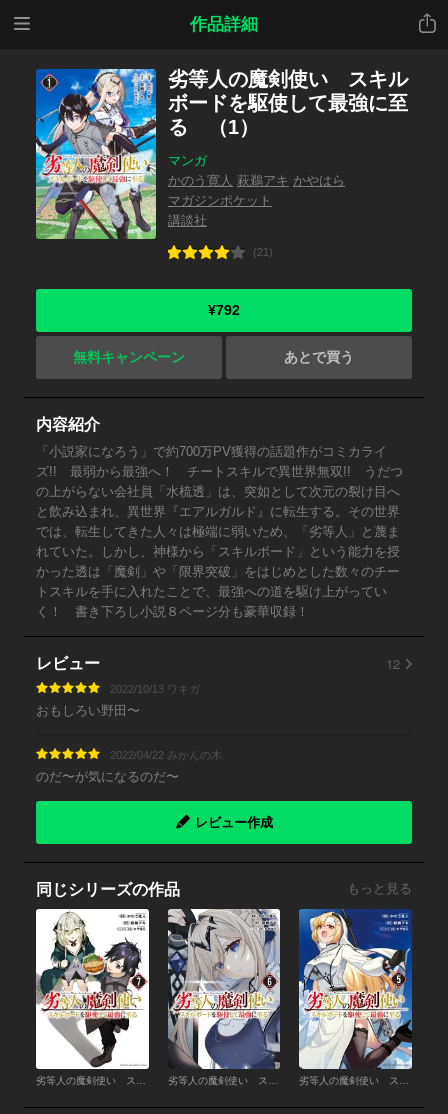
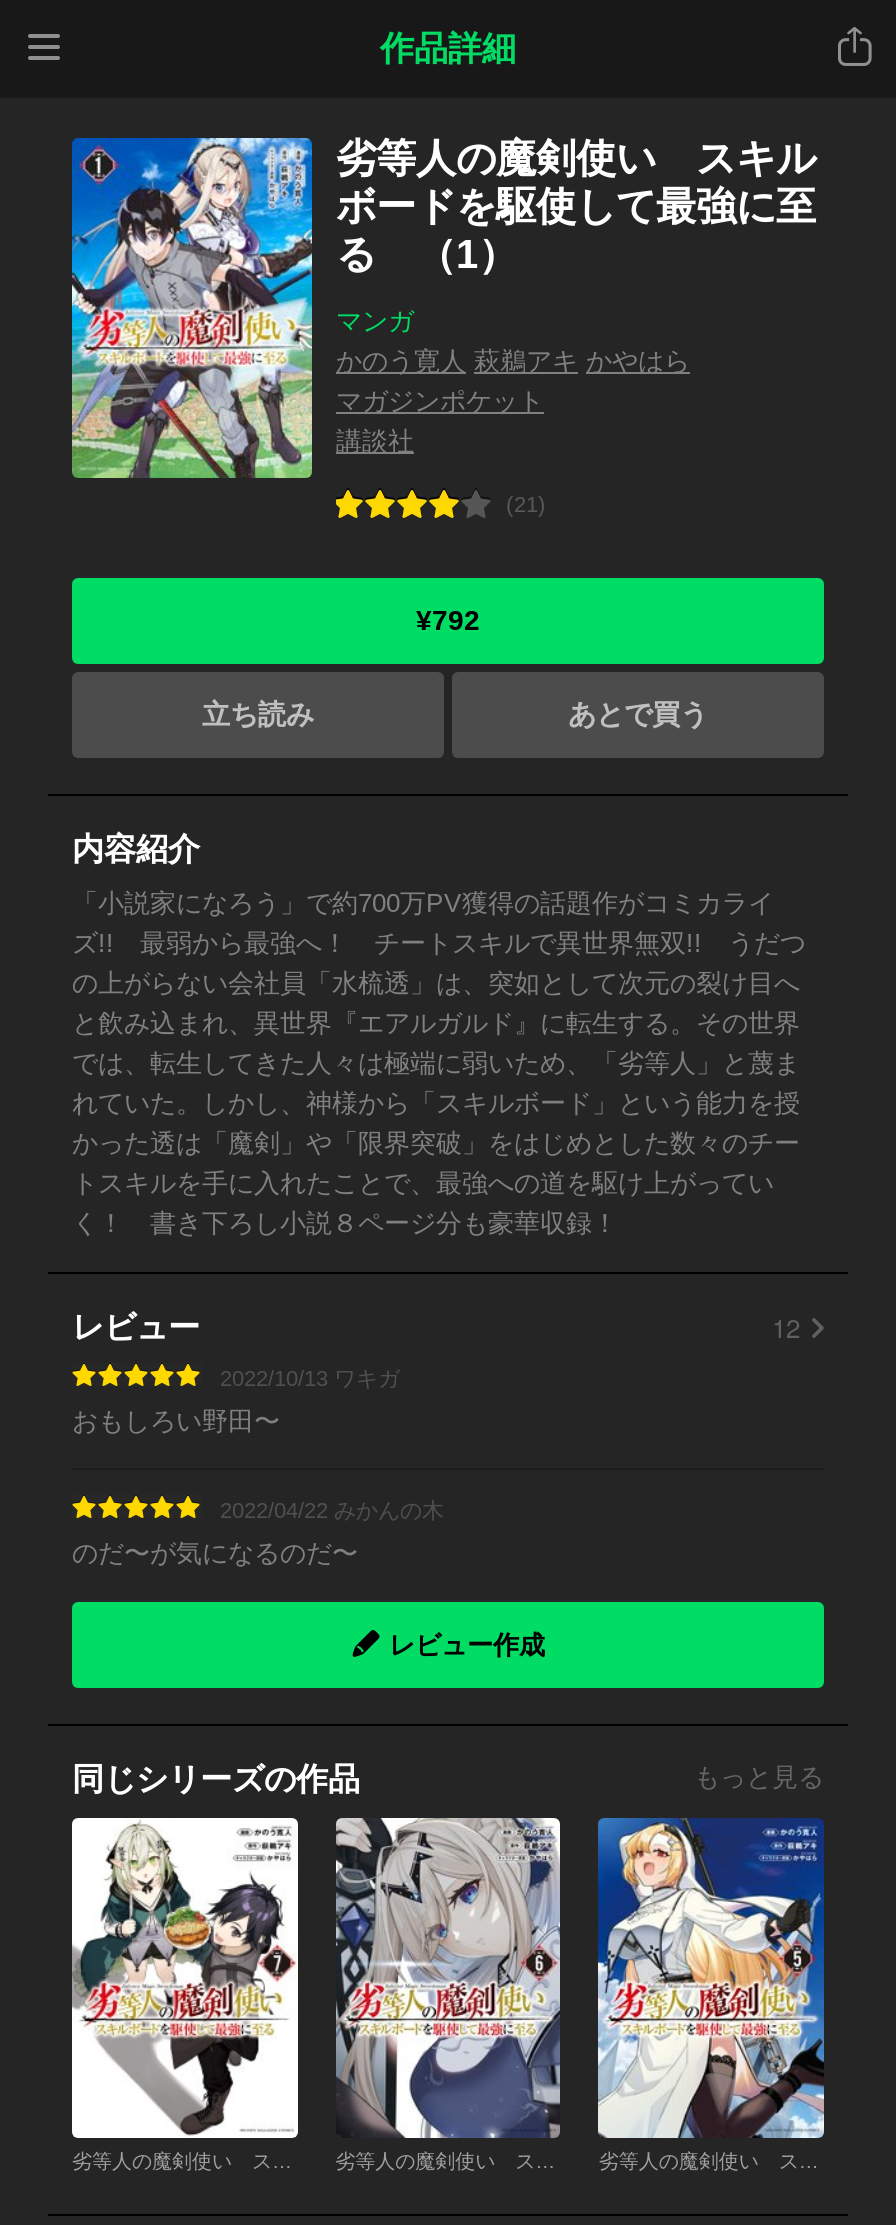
[73,348,185,364] 無料キャンペーン -> [202,697,314,729] 立ち読み

